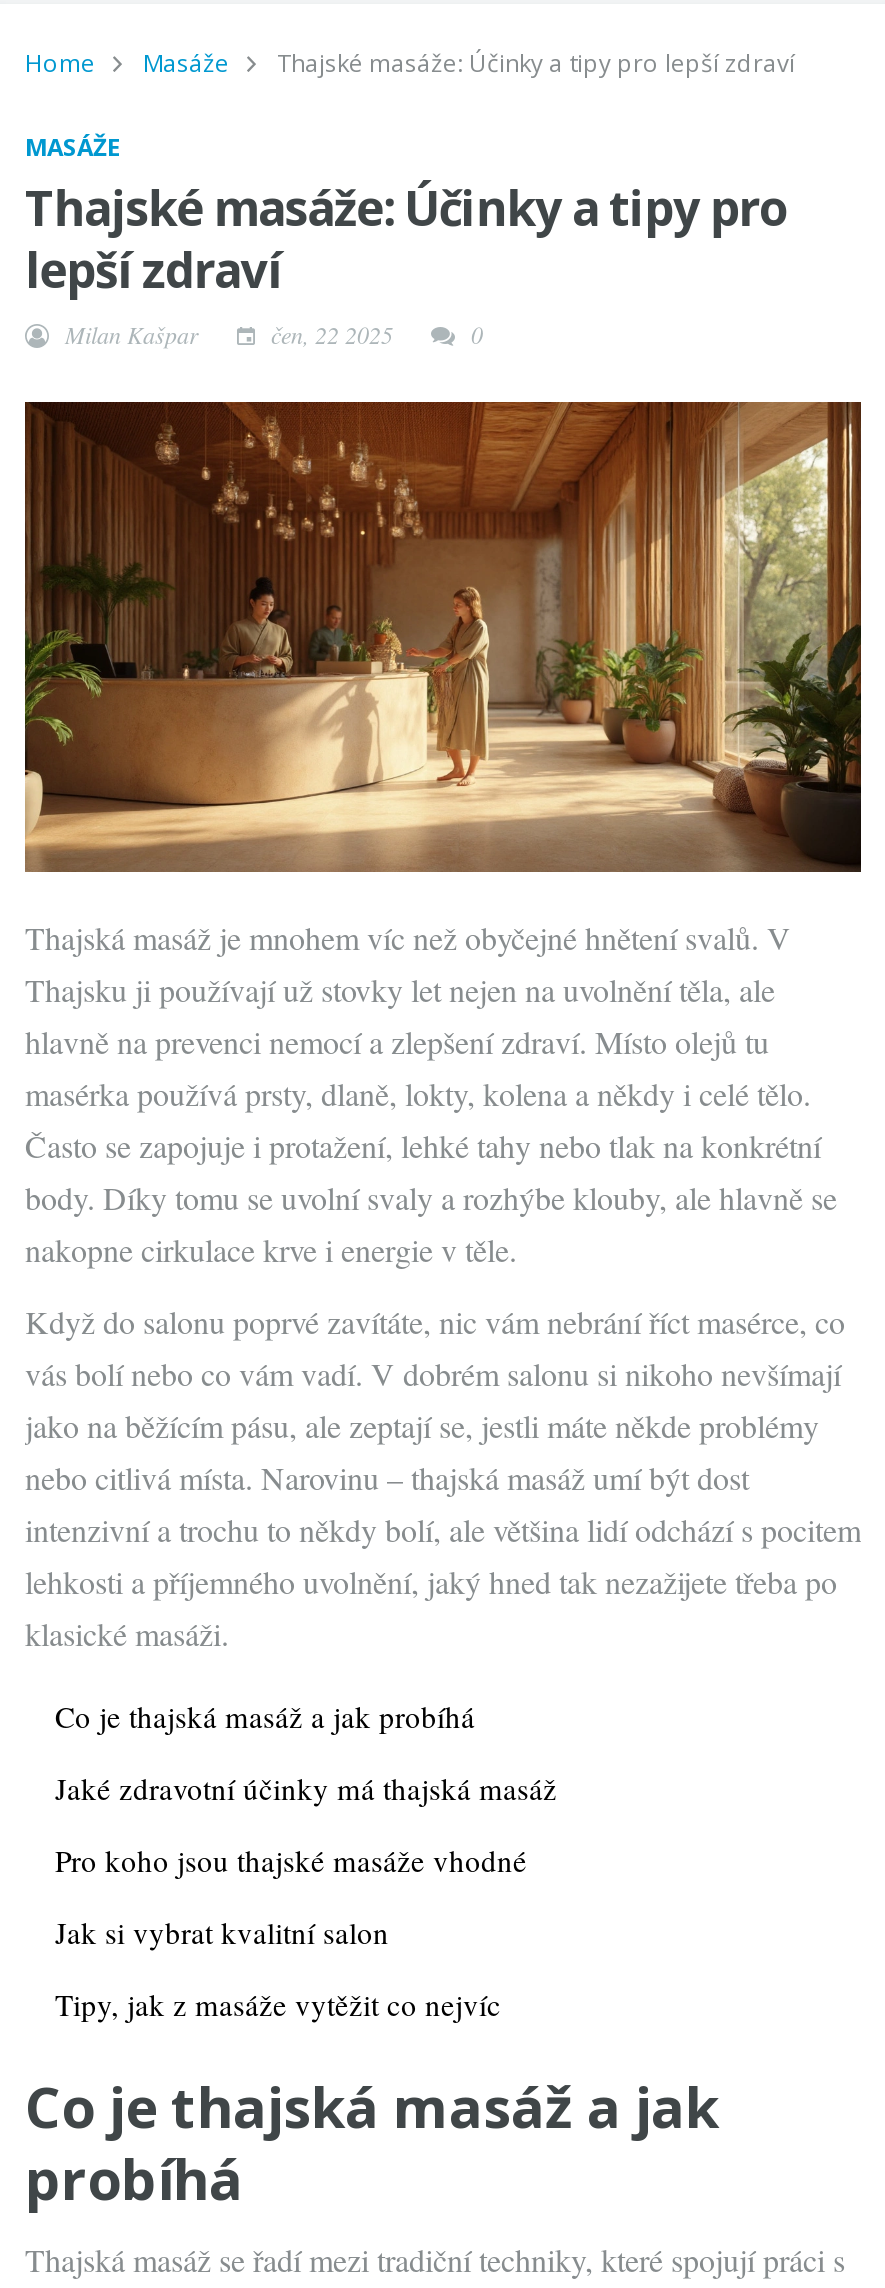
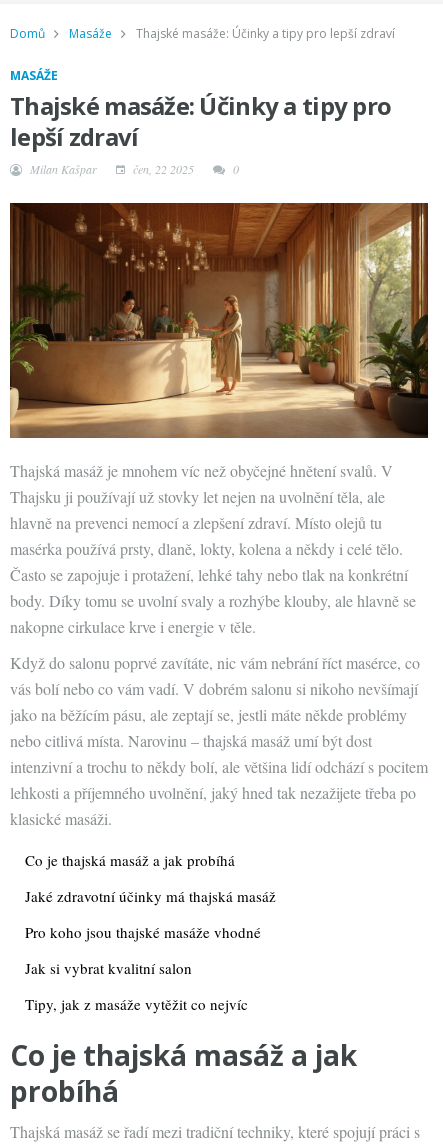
[25,46,101,80] Home -> [10,25,48,42] Domů

